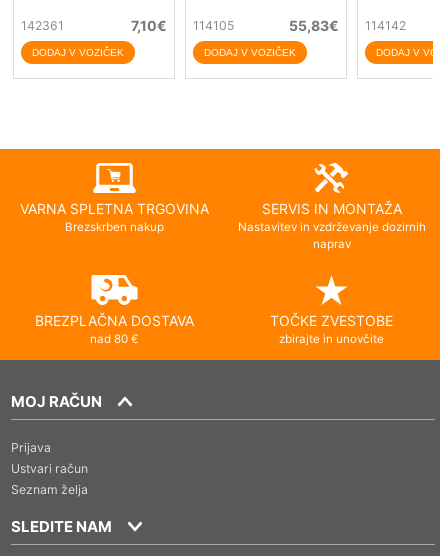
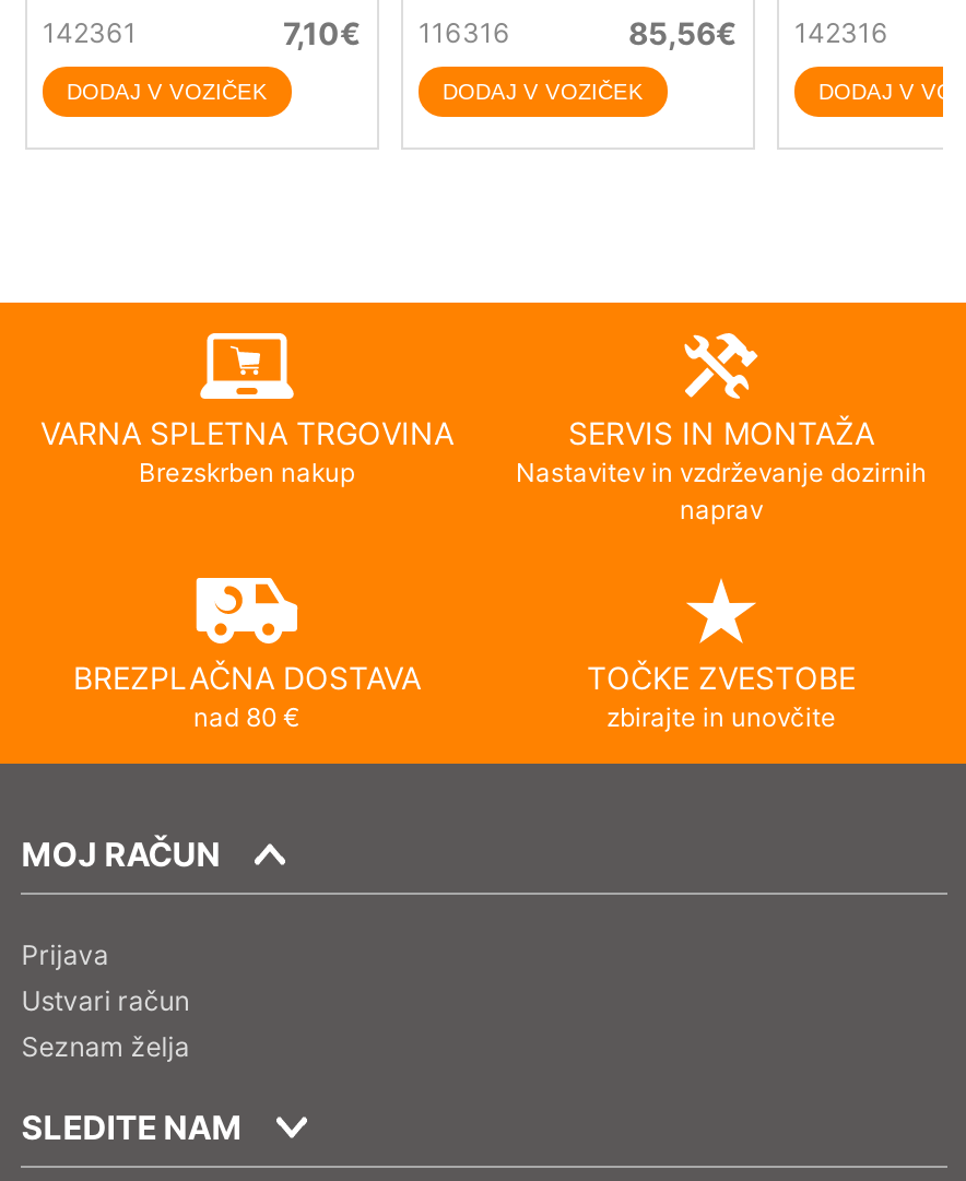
[193,17,339,34] 114105 | 55,83€ -> [419,14,738,51] 116316 | 85,56€
[365,18,406,33] 114142 -> [794,16,888,49] 142316

